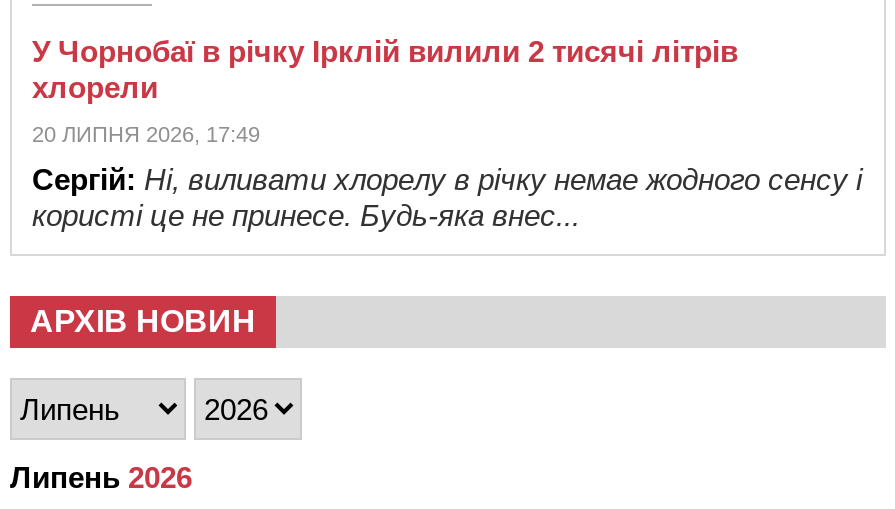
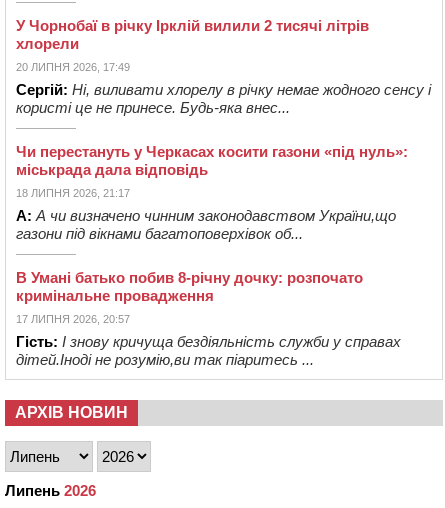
none -> [16,143,408,368] Чи перестануть у Черкасах косити газони «під нуль»: | міськрада дала відповідь | 18 ЛИПНЯ 2026, 21:17 | А: А чи визначено чинним законодавством України,що | газони під вікнами багатоповерхівок об... | В Умані батько побив 8-річну дочку: розпочато | кримінальне провадження | 17 ЛИПНЯ 2026, 20:57 | Гість: І знову кричуща бездіяльність служби у справах | дітей.Іноді не розумію,ви так піаритесь ...

